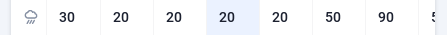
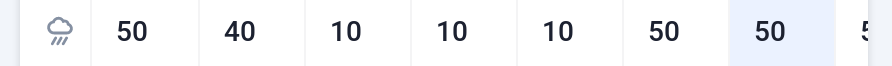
[59,9,75,25] 30 -> [116,15,148,47] 50
[113,9,129,25] 20 -> [224,15,256,47] 40
[166,9,182,25] 20 -> [330,15,362,47] 10
[219,9,235,25] 20 -> [436,15,468,47] 10
[272,9,288,25] 20 -> [542,15,574,47] 10
[378,9,394,25] 90 -> [754,15,786,47] 50

